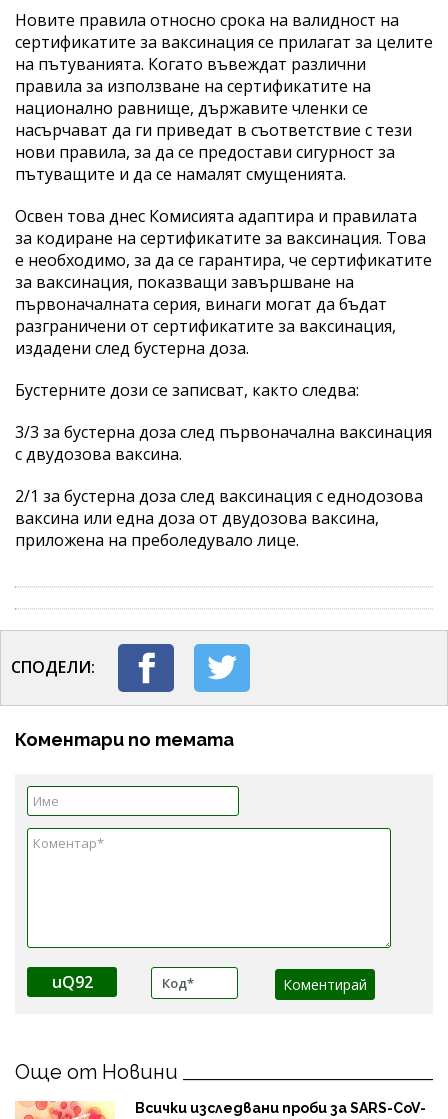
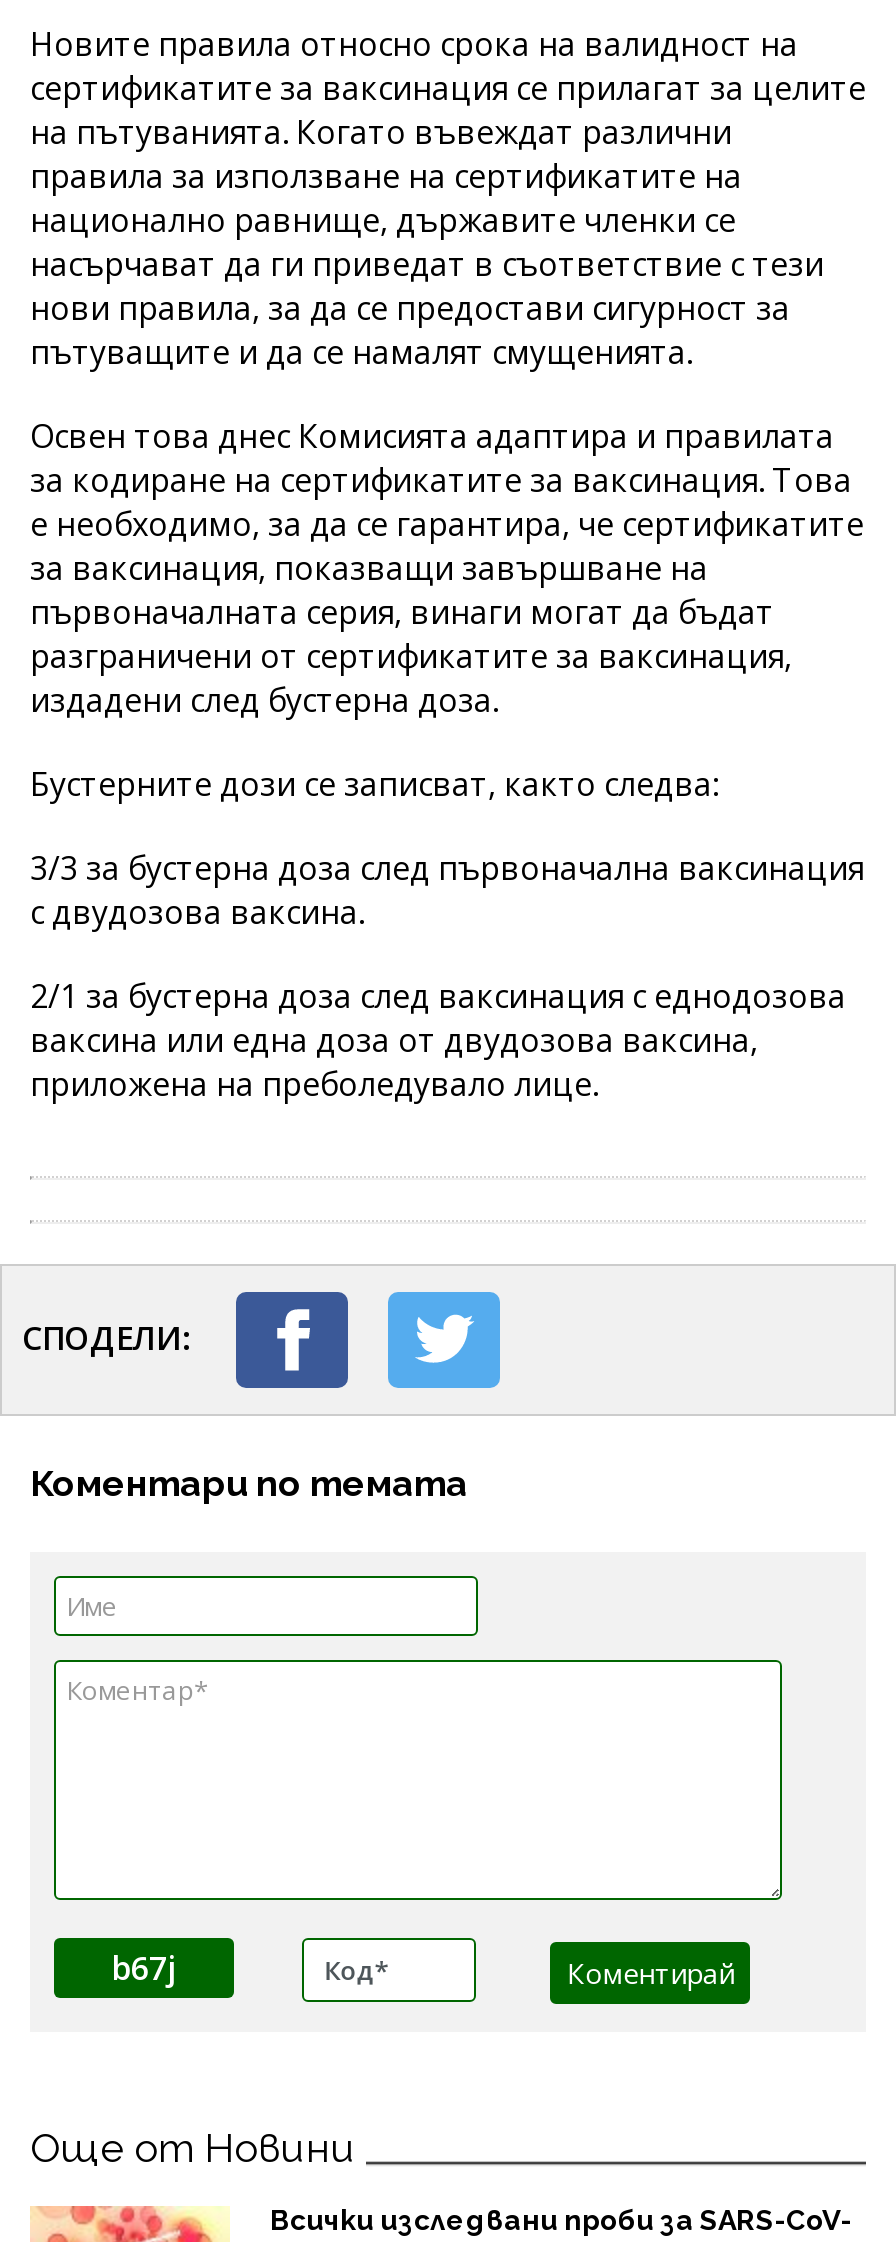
[51,971,92,993] uQ92 -> [111,1945,177,1989] b67j

